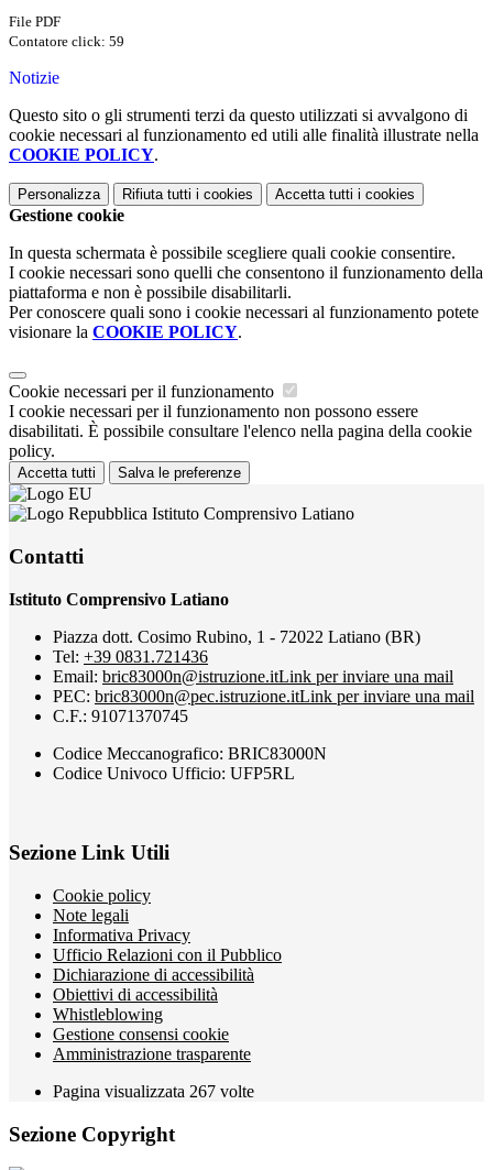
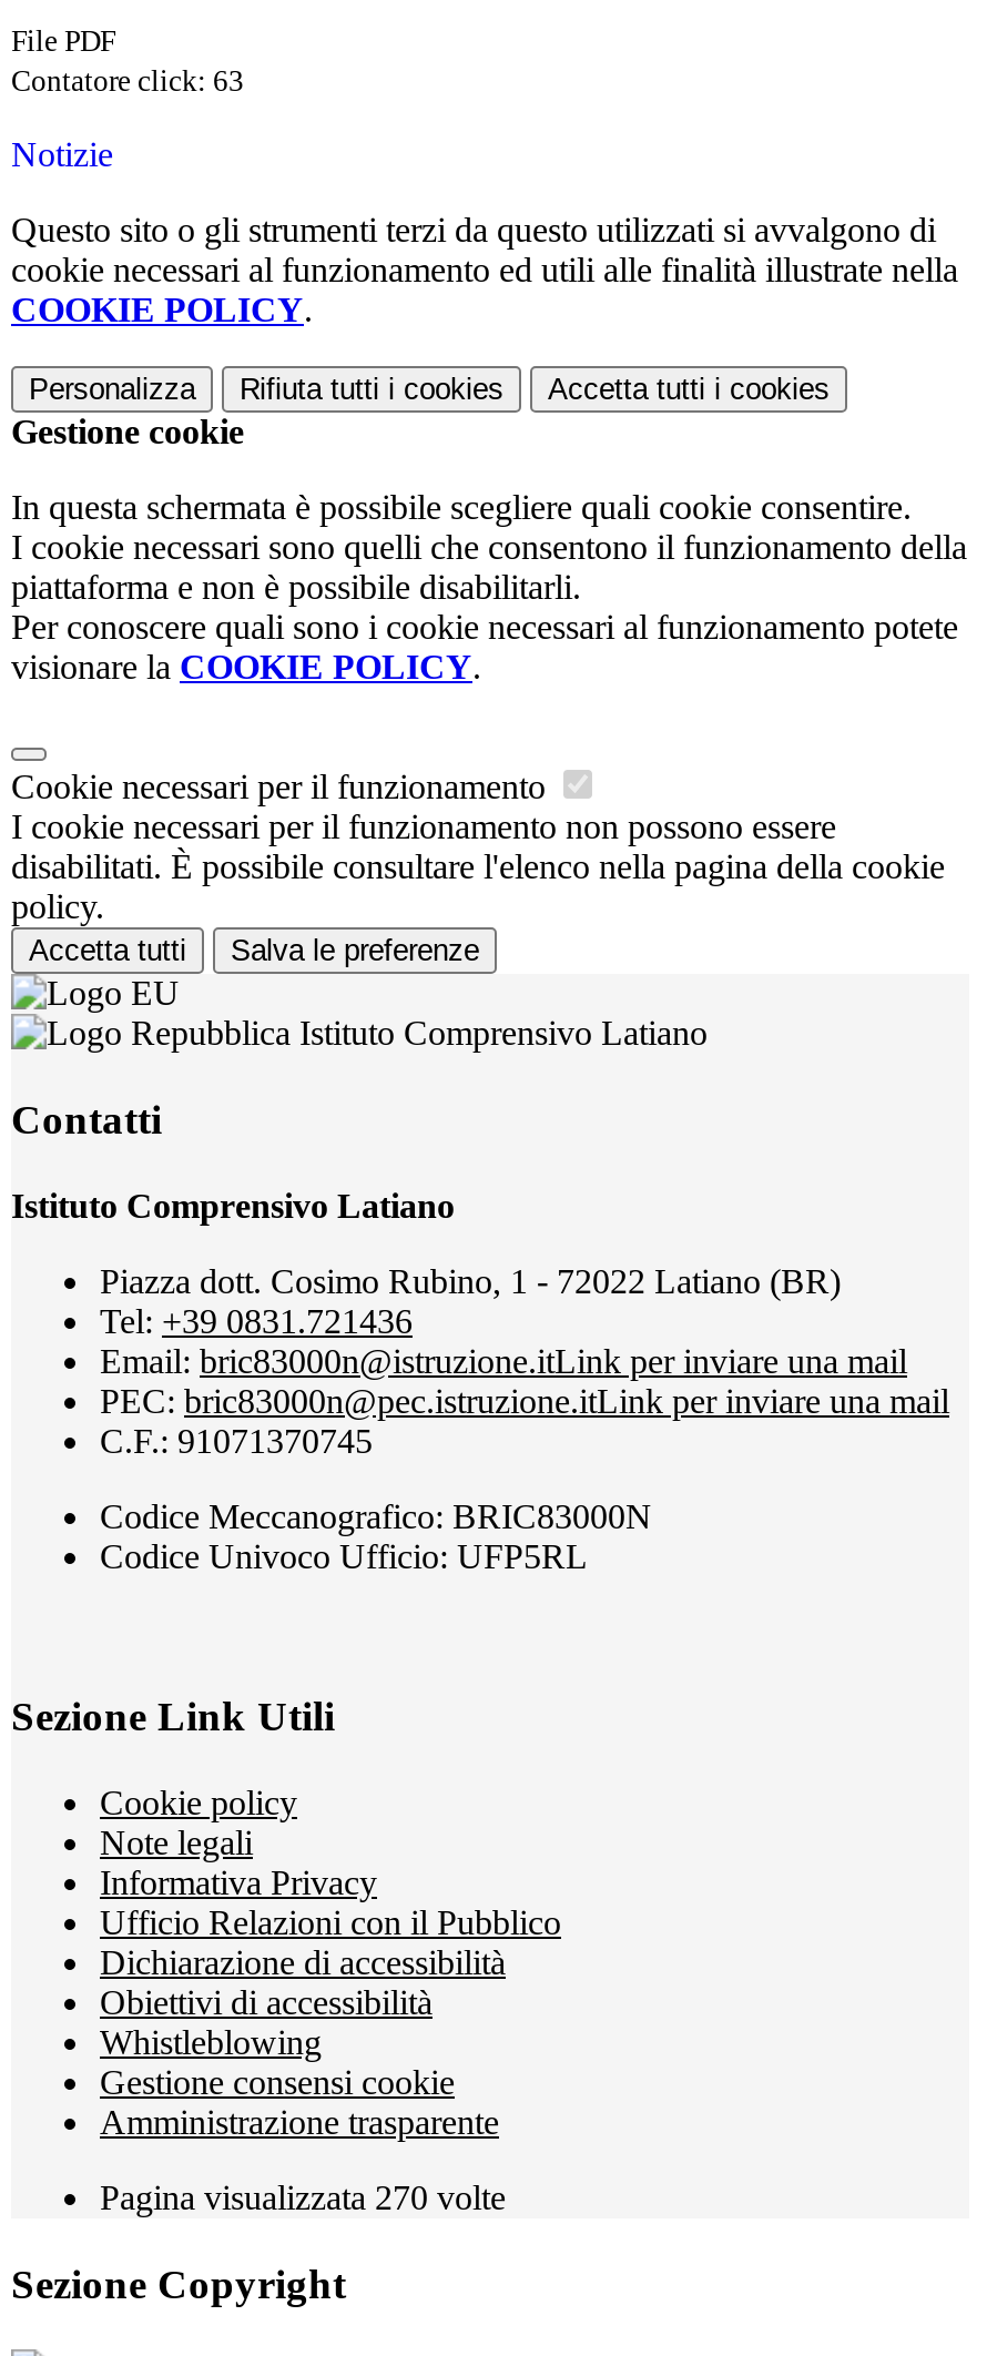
[9,33,124,50] Contatore click: 59 -> [11,65,244,98] Contatore click: 63
[53,1082,254,1101] Pagina visualizzata 267 volte -> [100,2178,506,2216] Pagina visualizzata 270 volte

